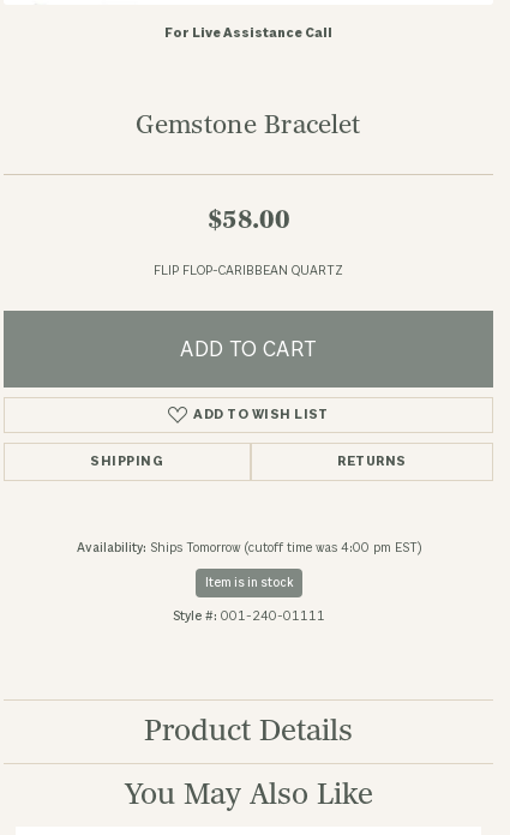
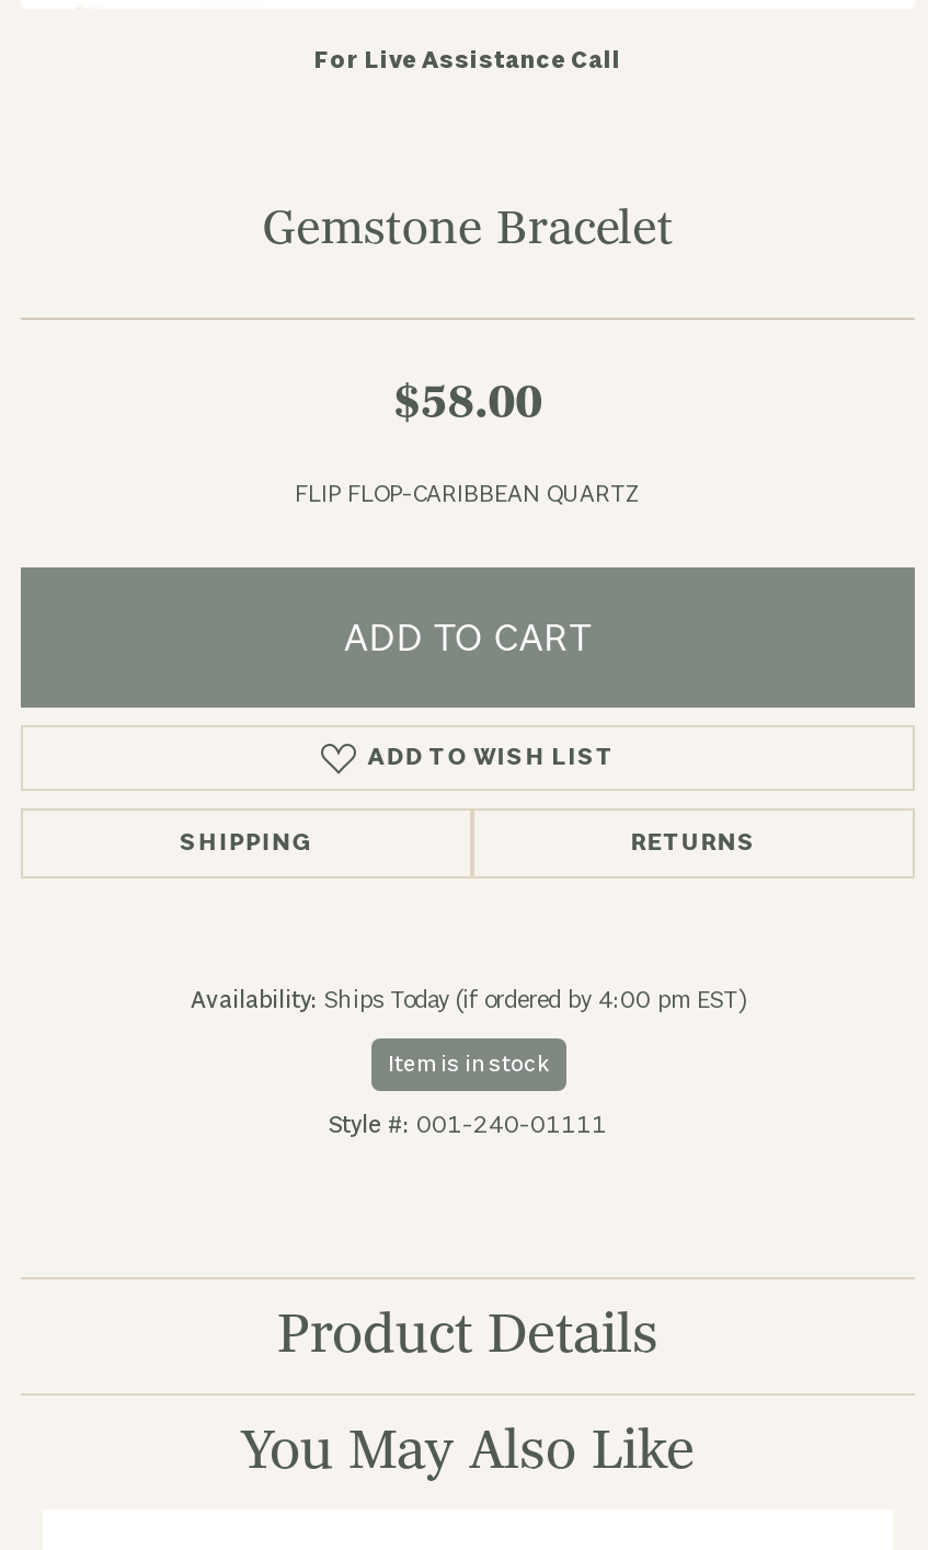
[76,540,421,557] Availability: Ships Tomorrow (cutoff time was 4:00 pm EST) -> [191,986,745,1017] Availability: Ships Today (if ordered by 4:00 pm EST)

